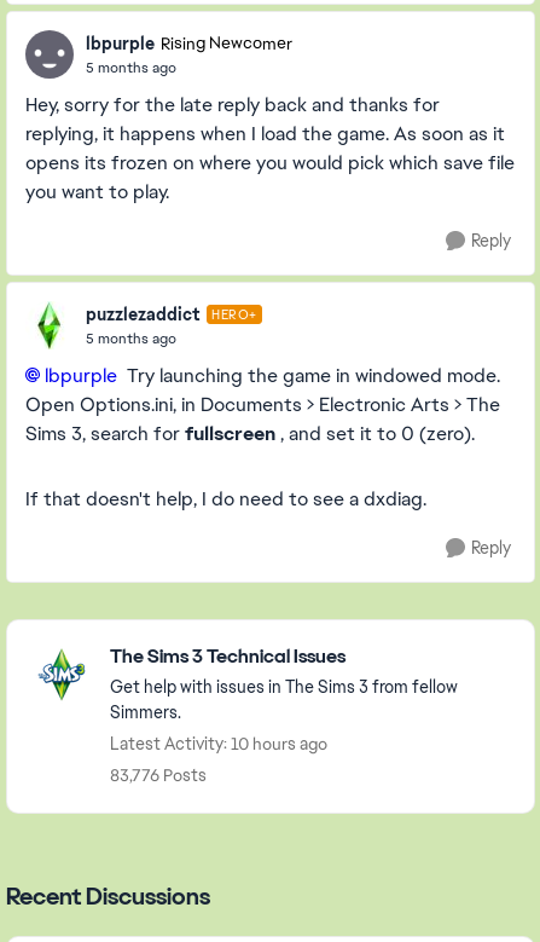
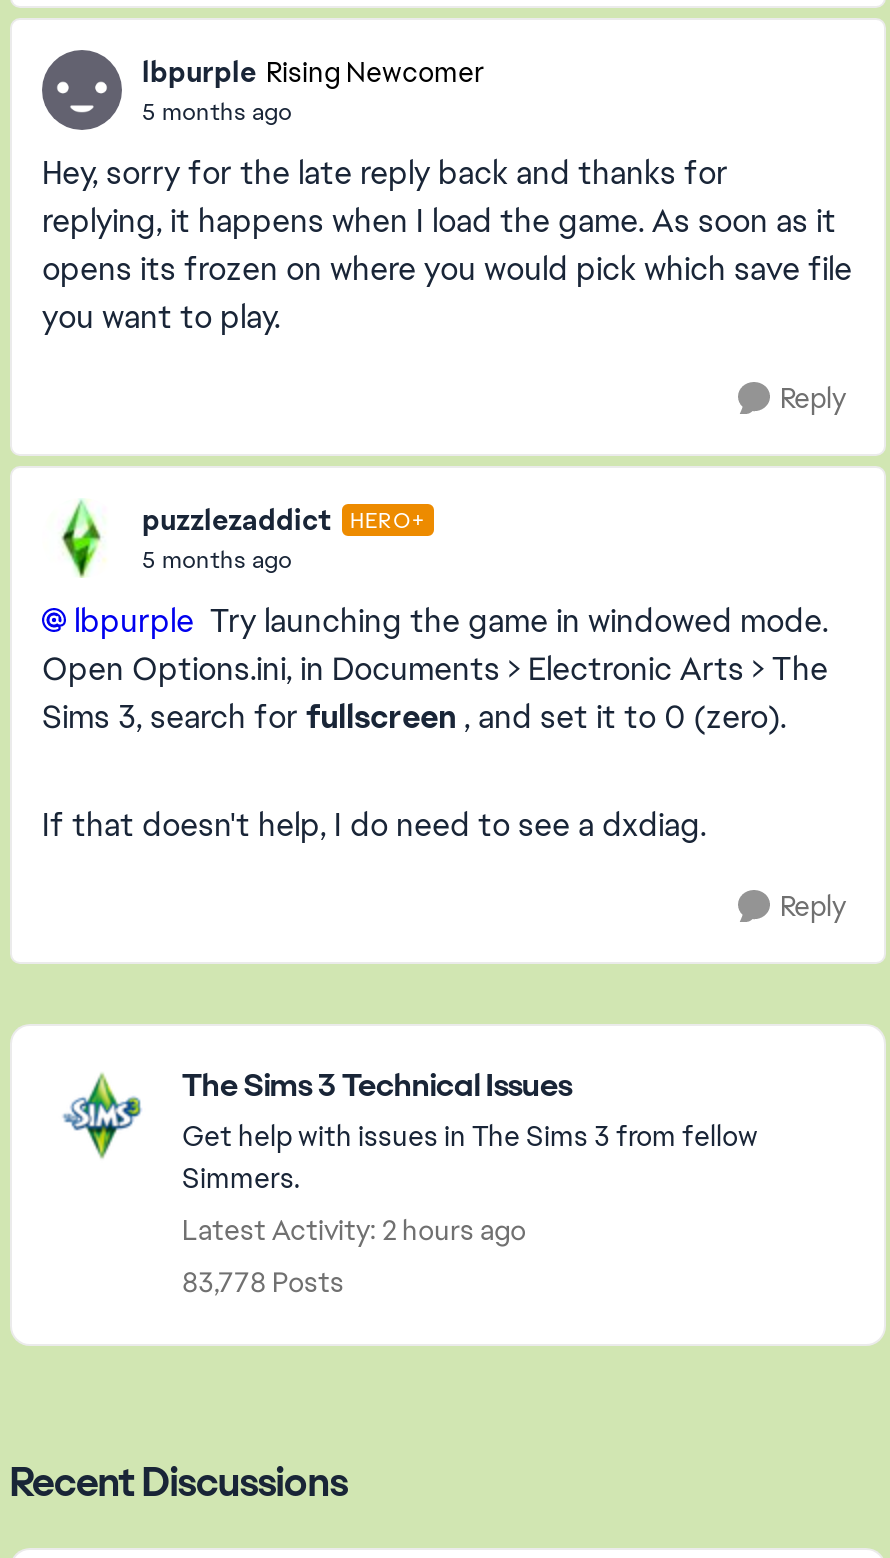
[110,733,327,755] Latest Activity: 10 hours ago -> [182,1212,526,1248] Latest Activity: 2 hours ago
[110,764,207,786] 83,776 Posts -> [182,1264,344,1300] 83,778 Posts

